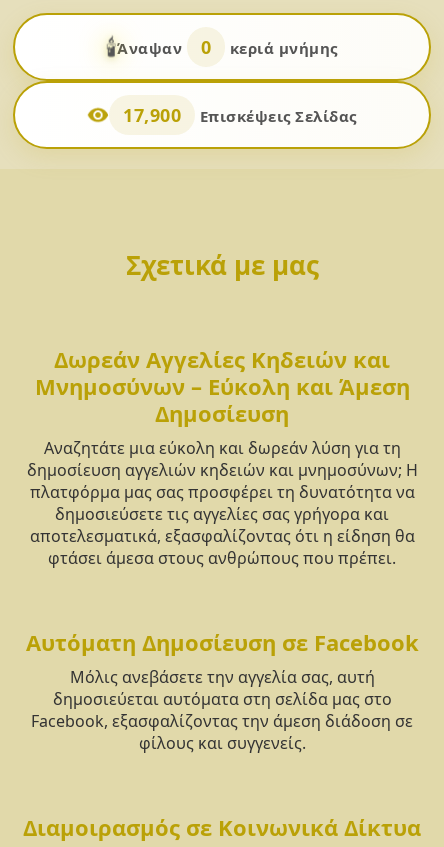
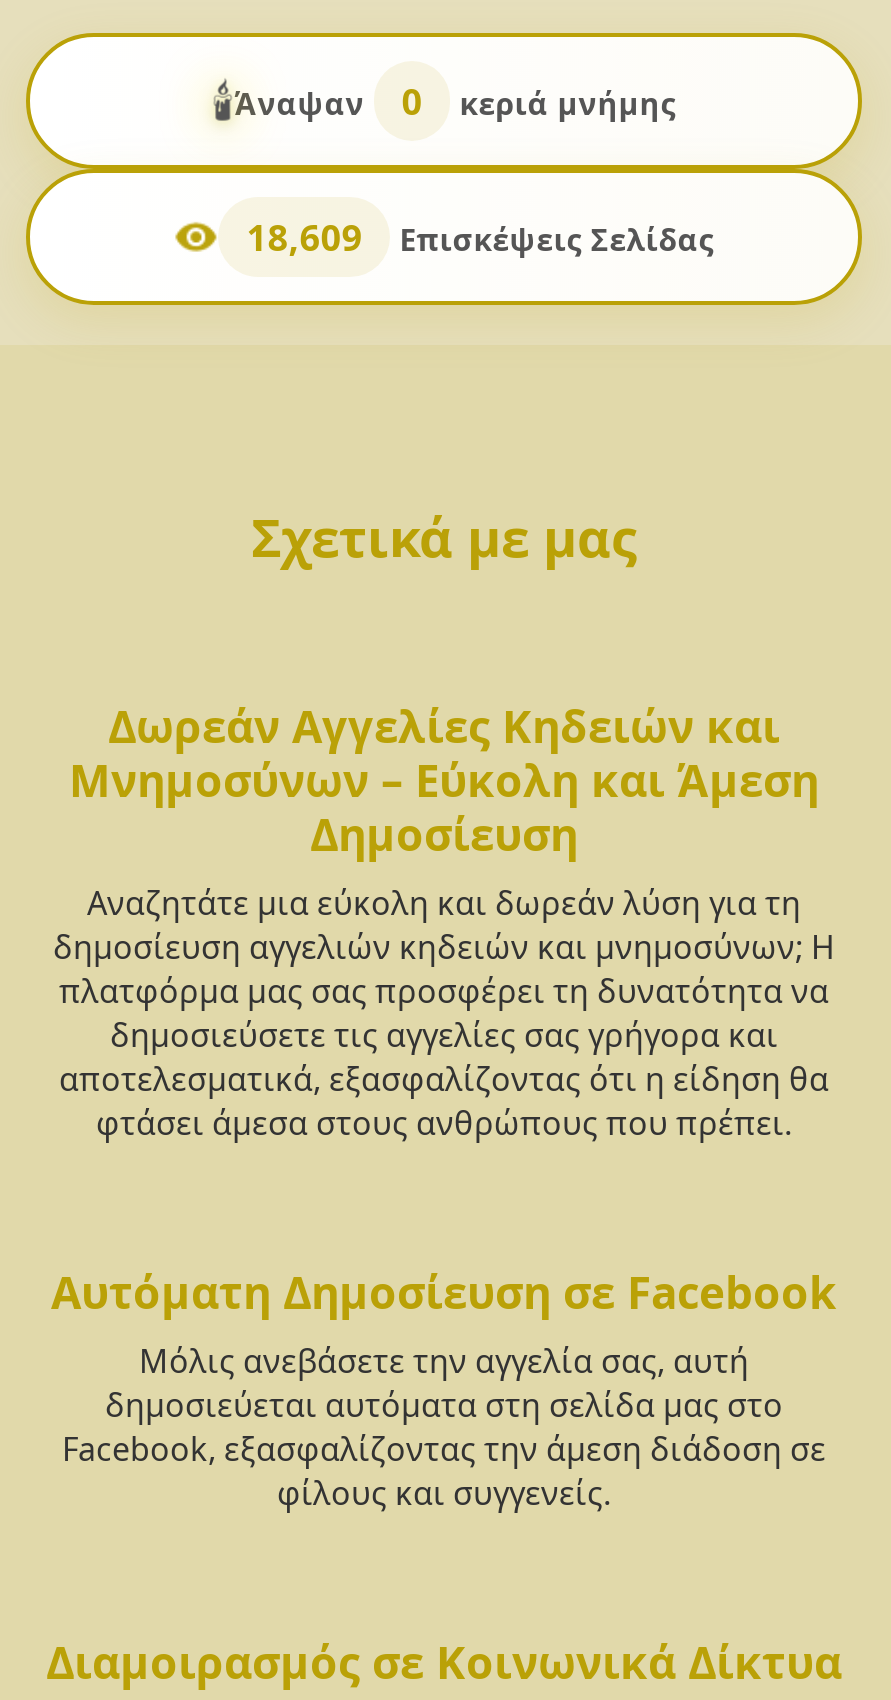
[123,103,357,127] 17,900 Επισκέψεις Σελίδας -> [246,213,714,261] 18,609 Επισκέψεις Σελίδας

